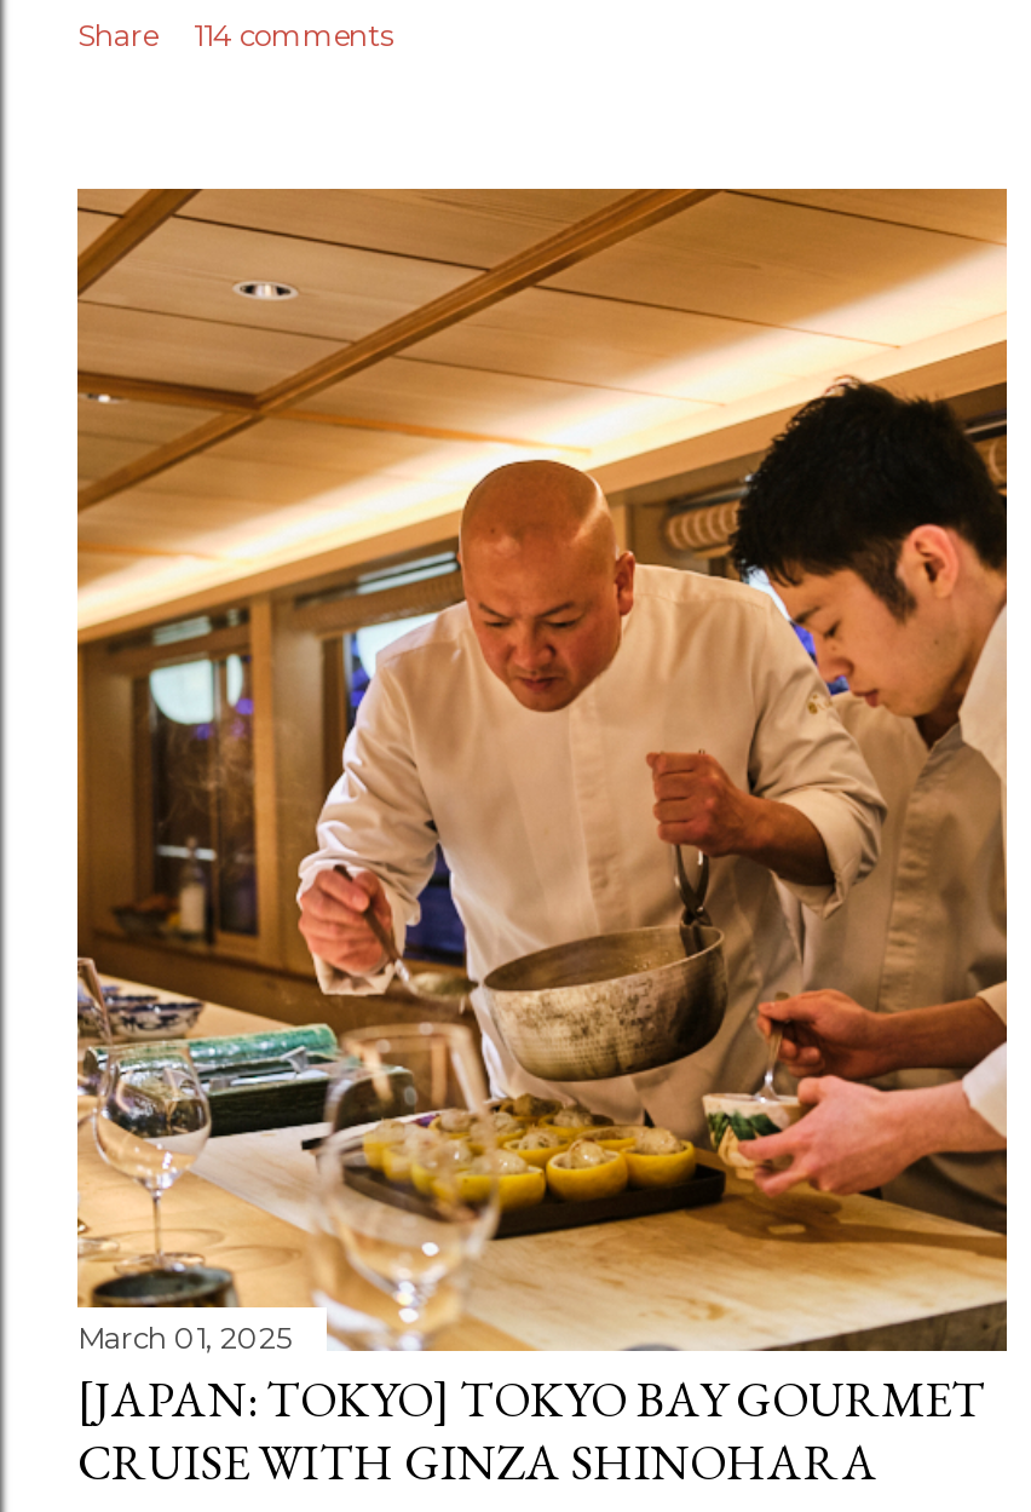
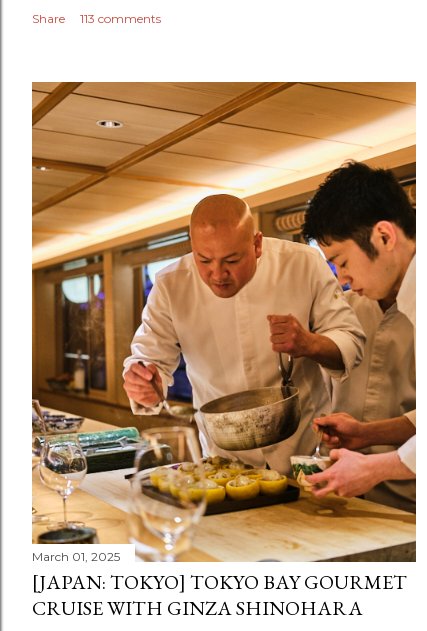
[77,17,392,53] Share 114 comments -> [32,11,161,26] Share 113 comments

